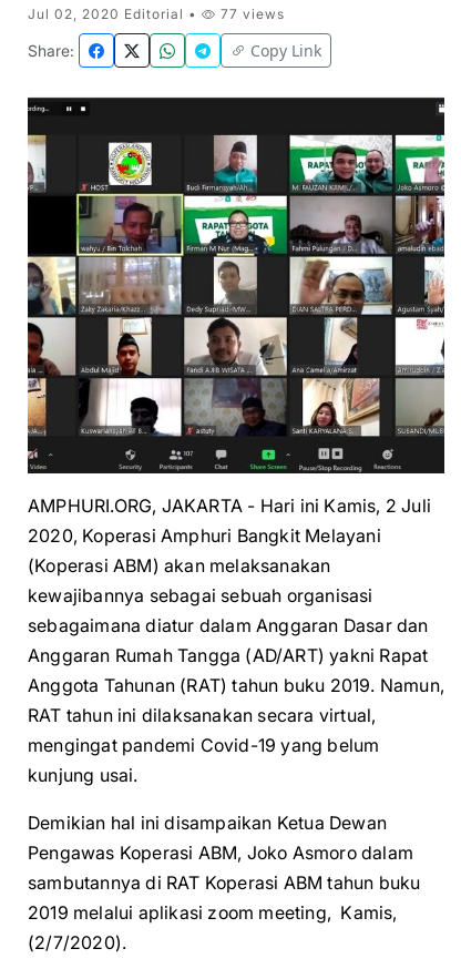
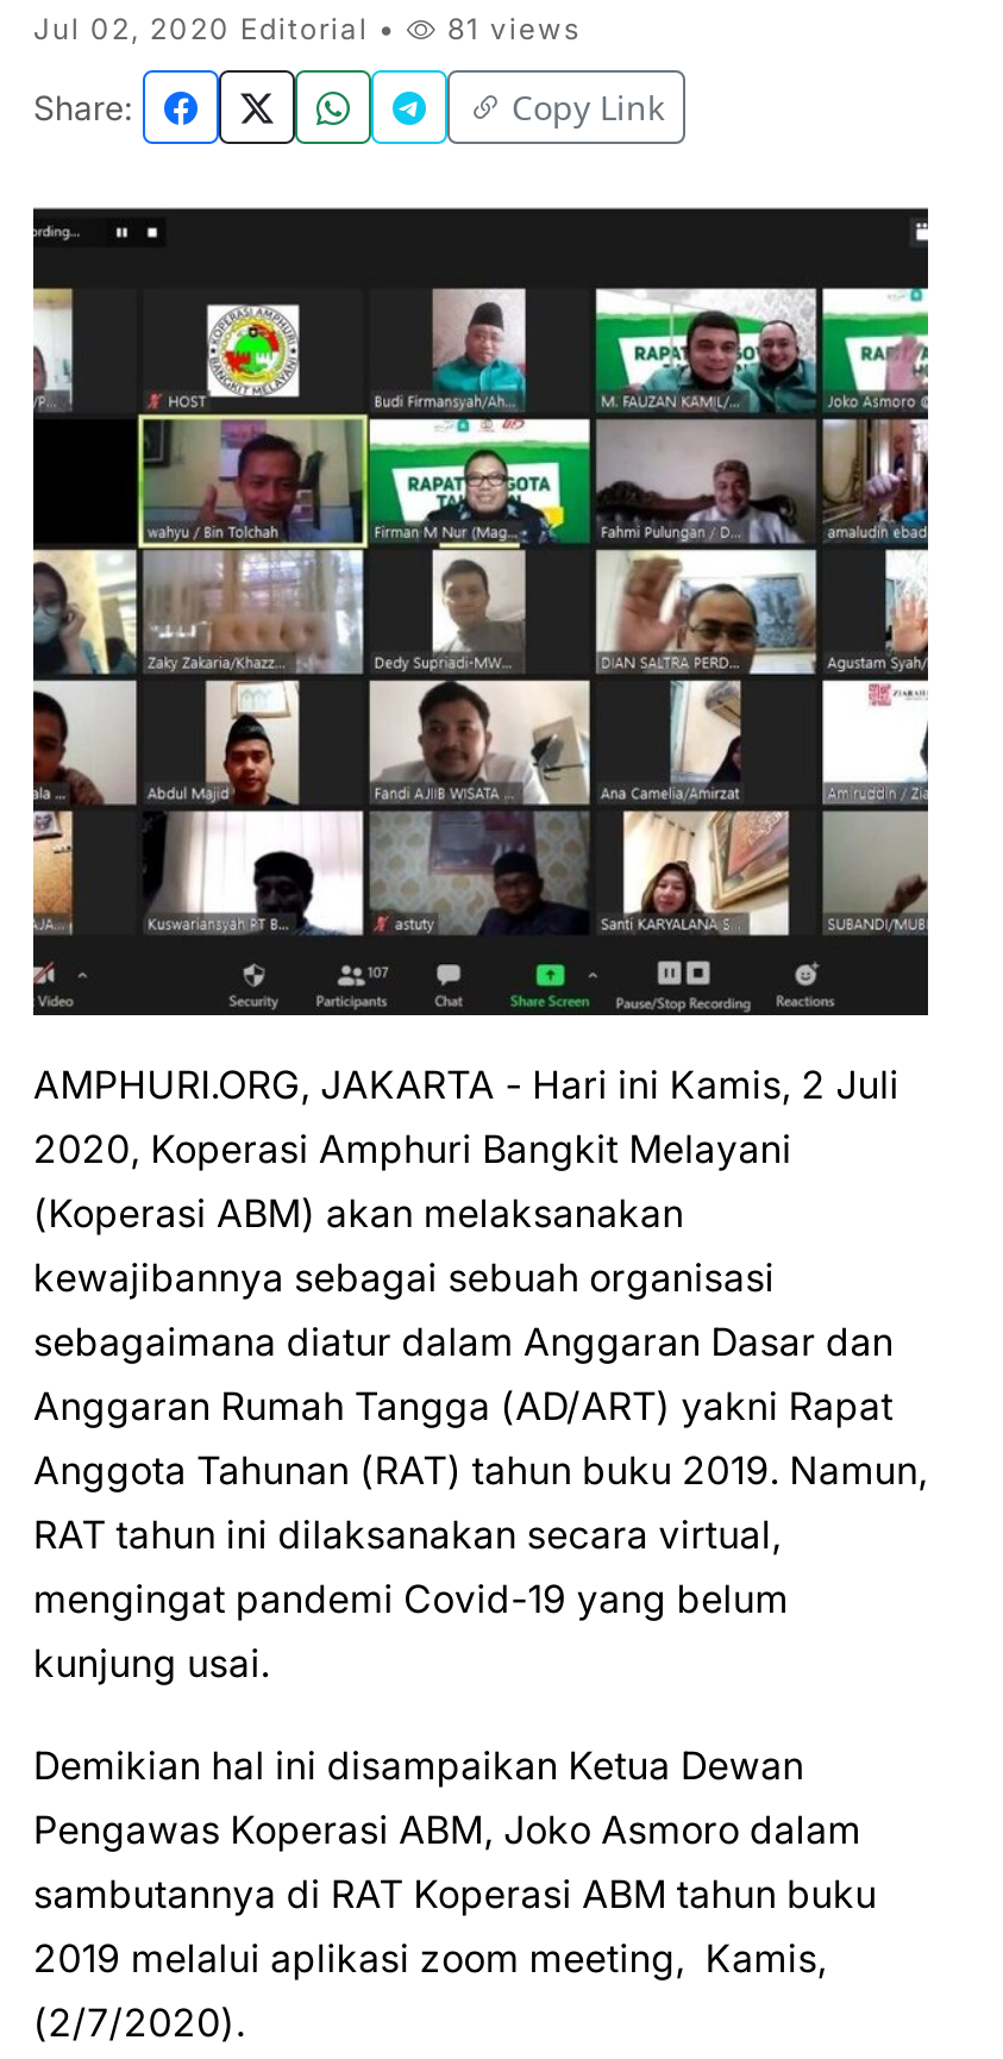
[28,6,285,22] Jul 02, 2020 Editorial • 77 views -> [33,11,581,46] Jul 02, 2020 Editorial • 81 views

